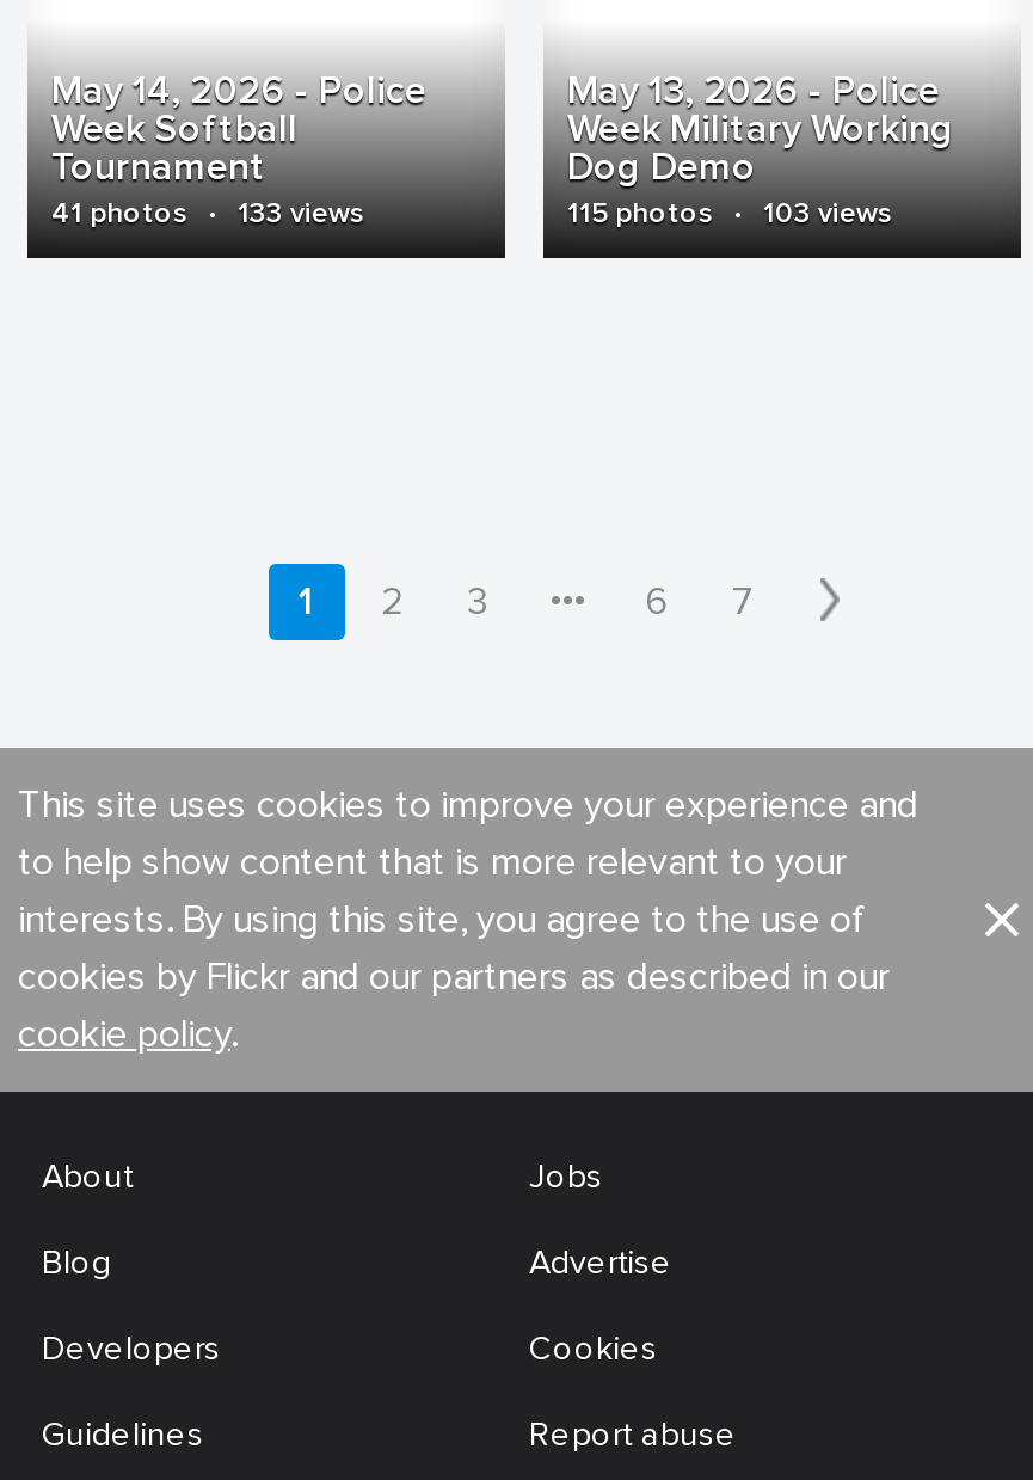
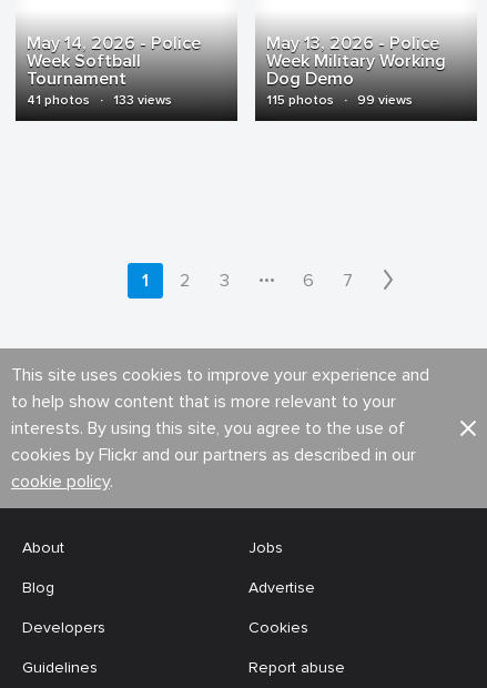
[567,196,892,232] 115 photos · 103 views -> [266,92,413,109] 115 photos · 99 views

